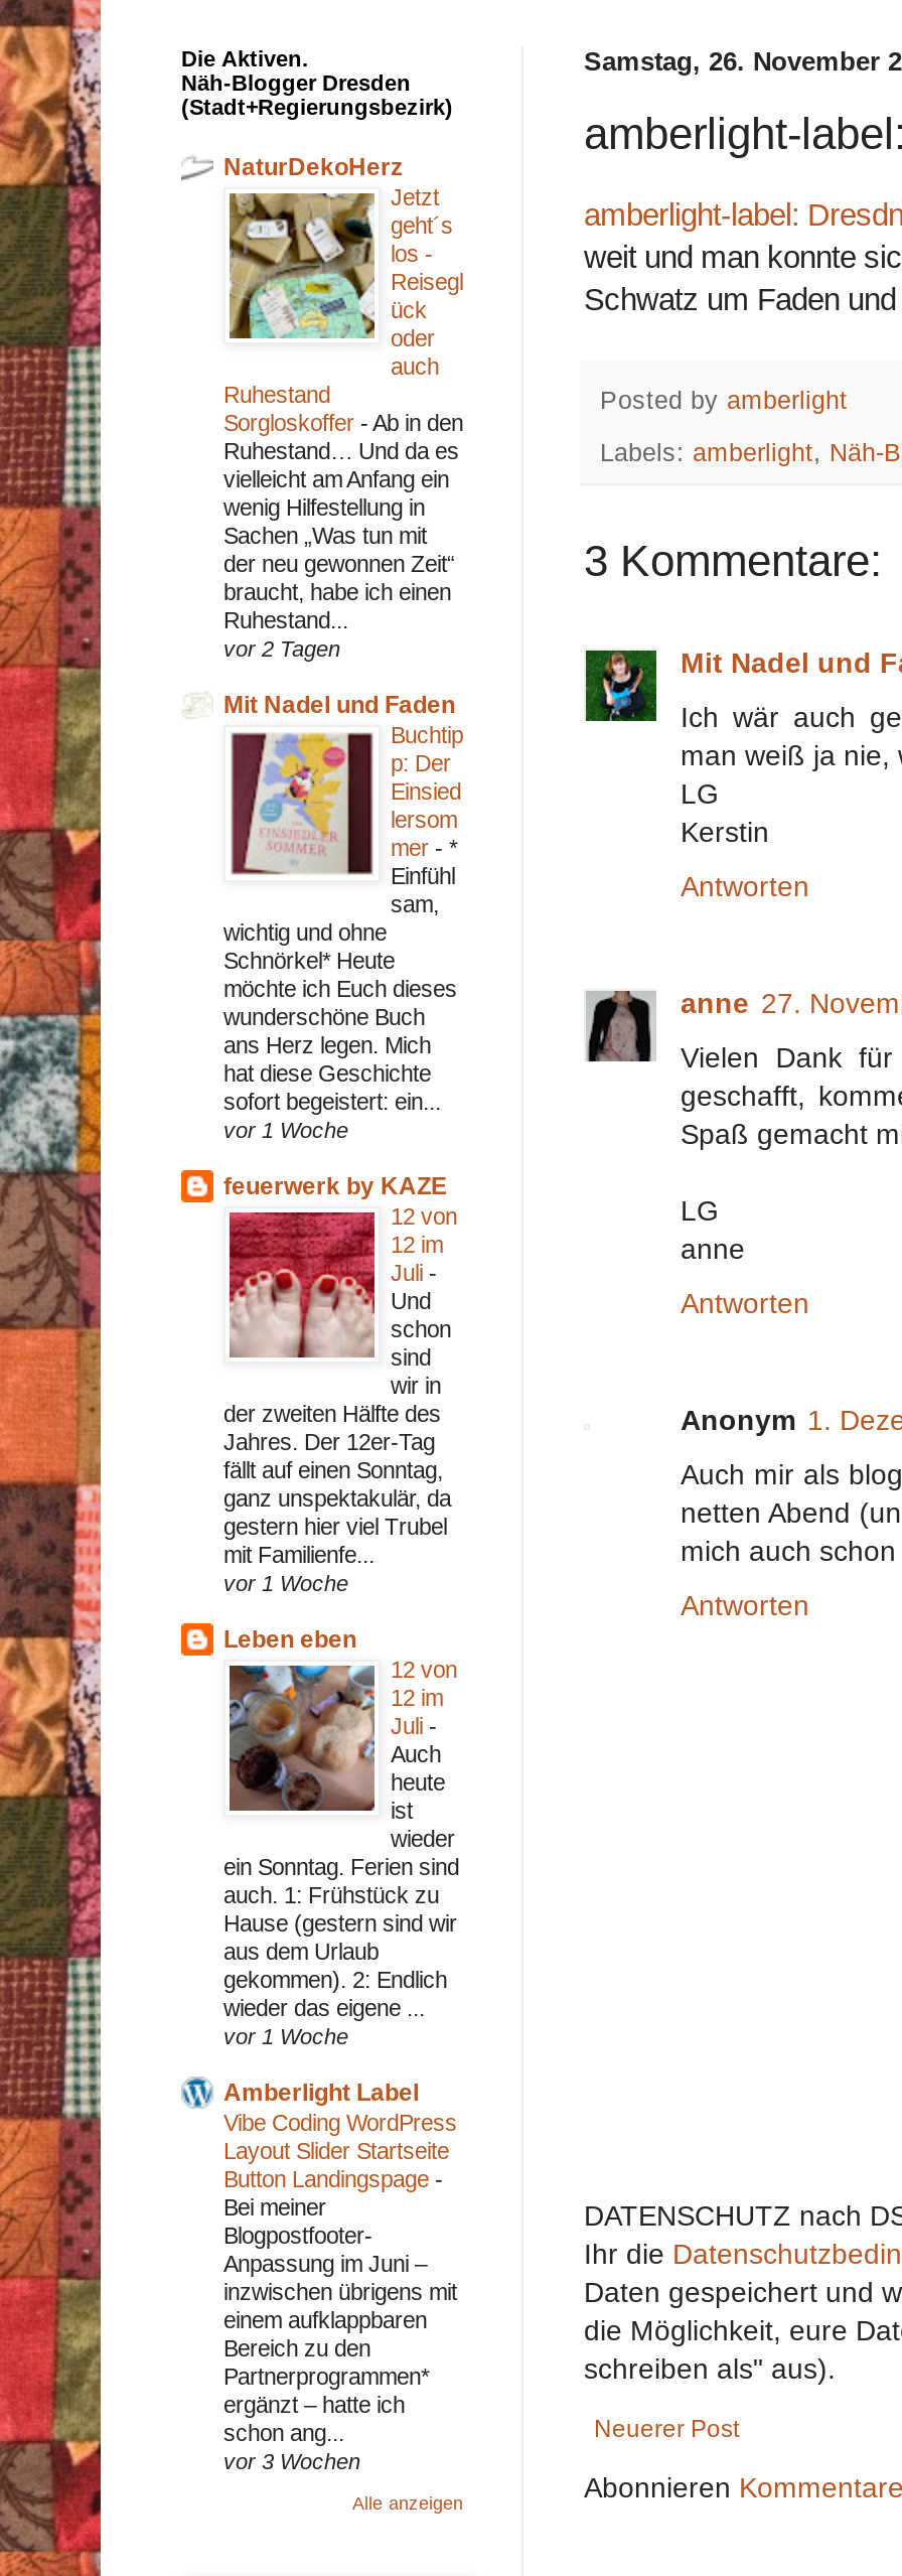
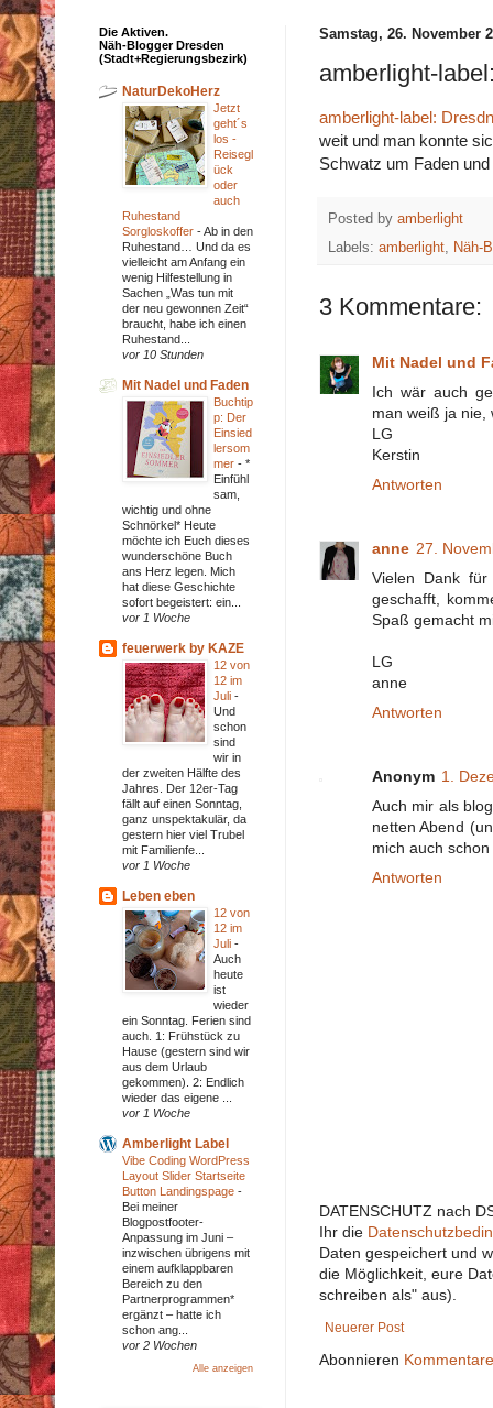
[223,636,340,660] vor 2 Tagen -> [122,348,204,361] vor 10 Stunden
[223,2449,360,2473] vor 3 Wochen -> [122,1338,197,1352] vor 2 Wochen

